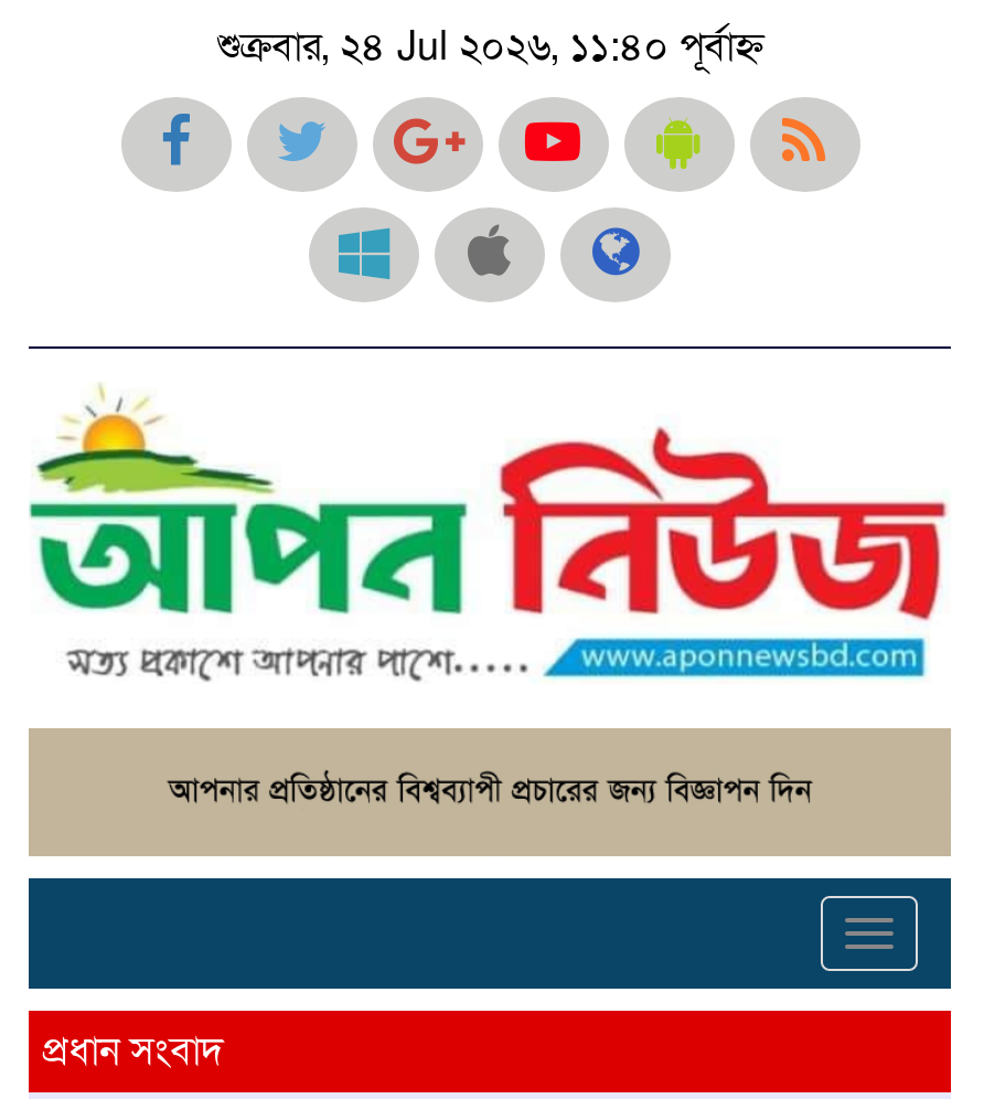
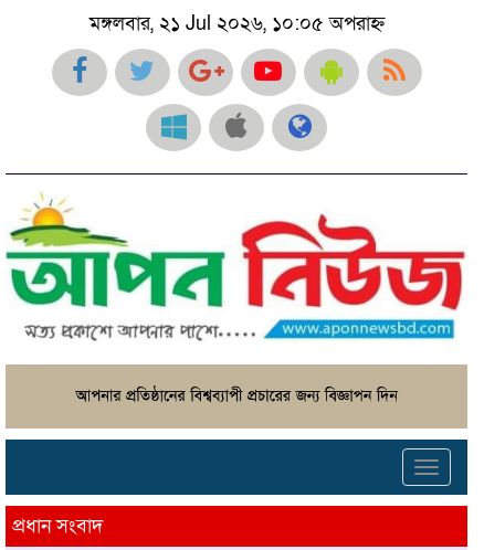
[216,22,763,73] শুক্রবার, ২৪ Jul ২০২৬, ১১:৪০ পূর্বাহ্ন -> [89,11,384,36] মঙ্গলবার, ২১ Jul ২০২৬, ১০:০৫ অপরাহ্ন

